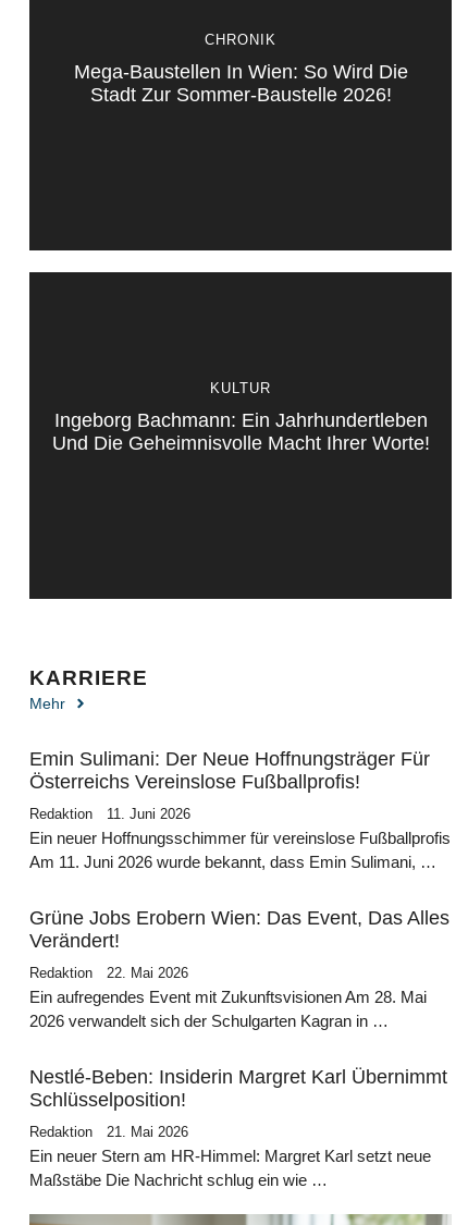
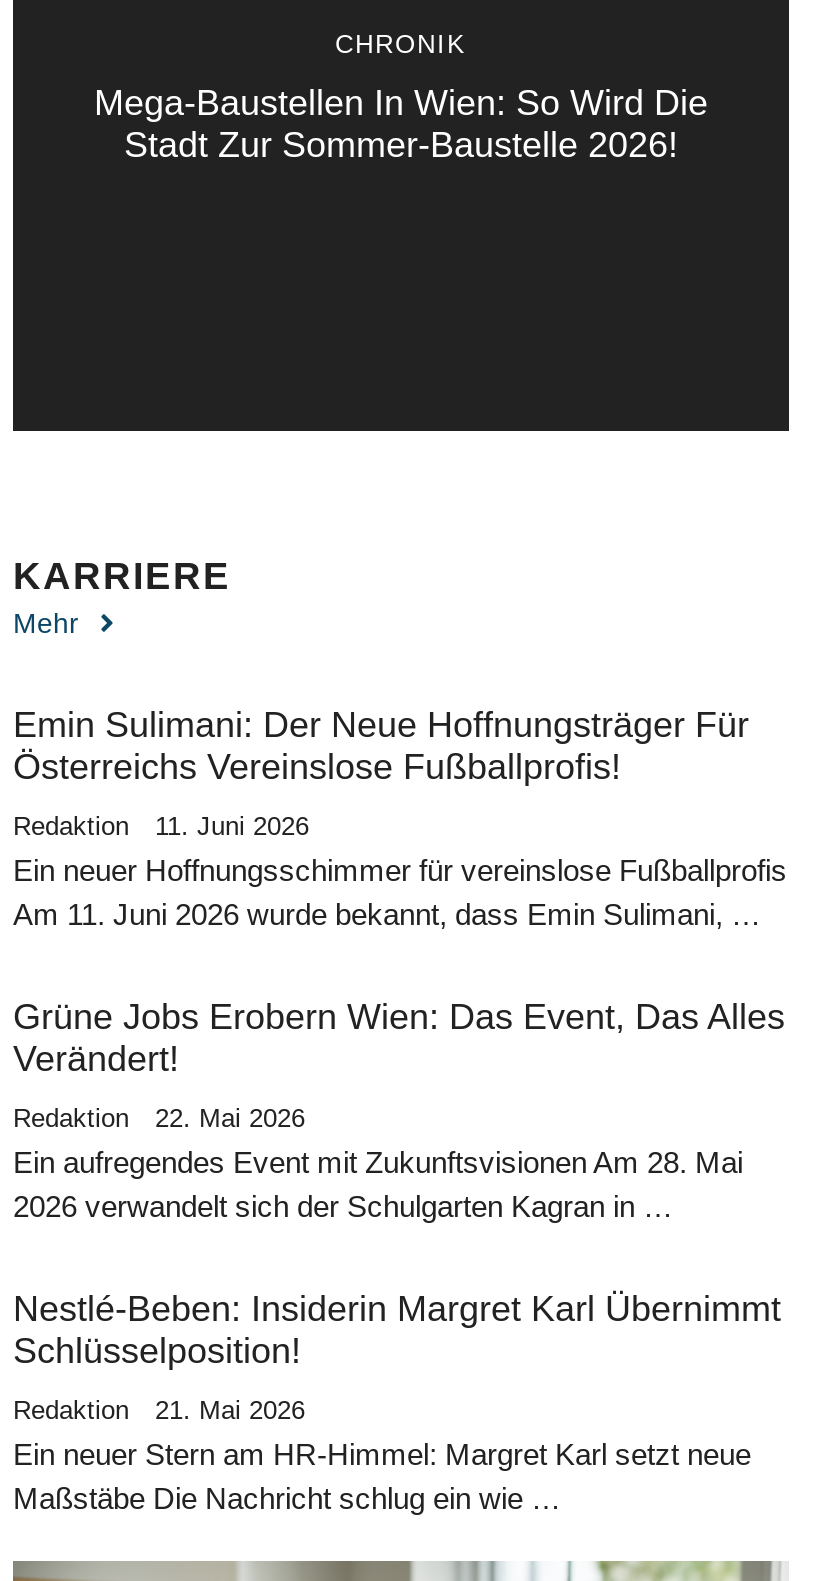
[52,380,429,454] KULTUR | Ingeborg Bachmann: Ein Jahrhundertleben | Und Die Geheimnisvolle Macht Ihrer Worte! -> none

